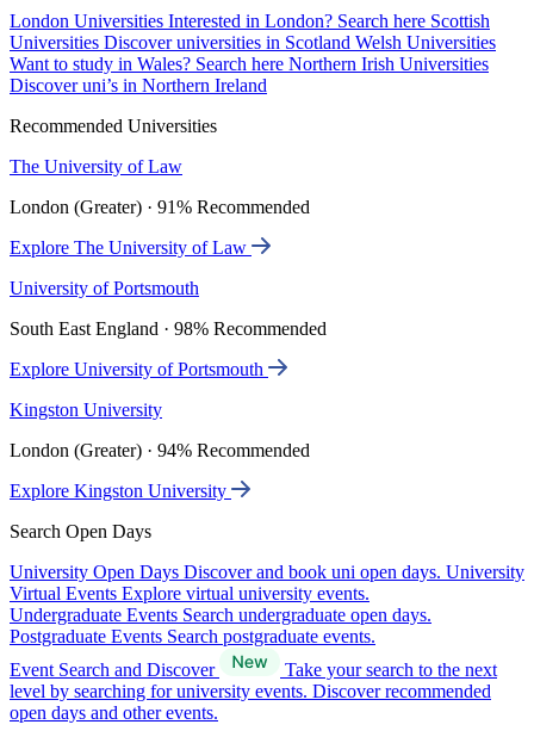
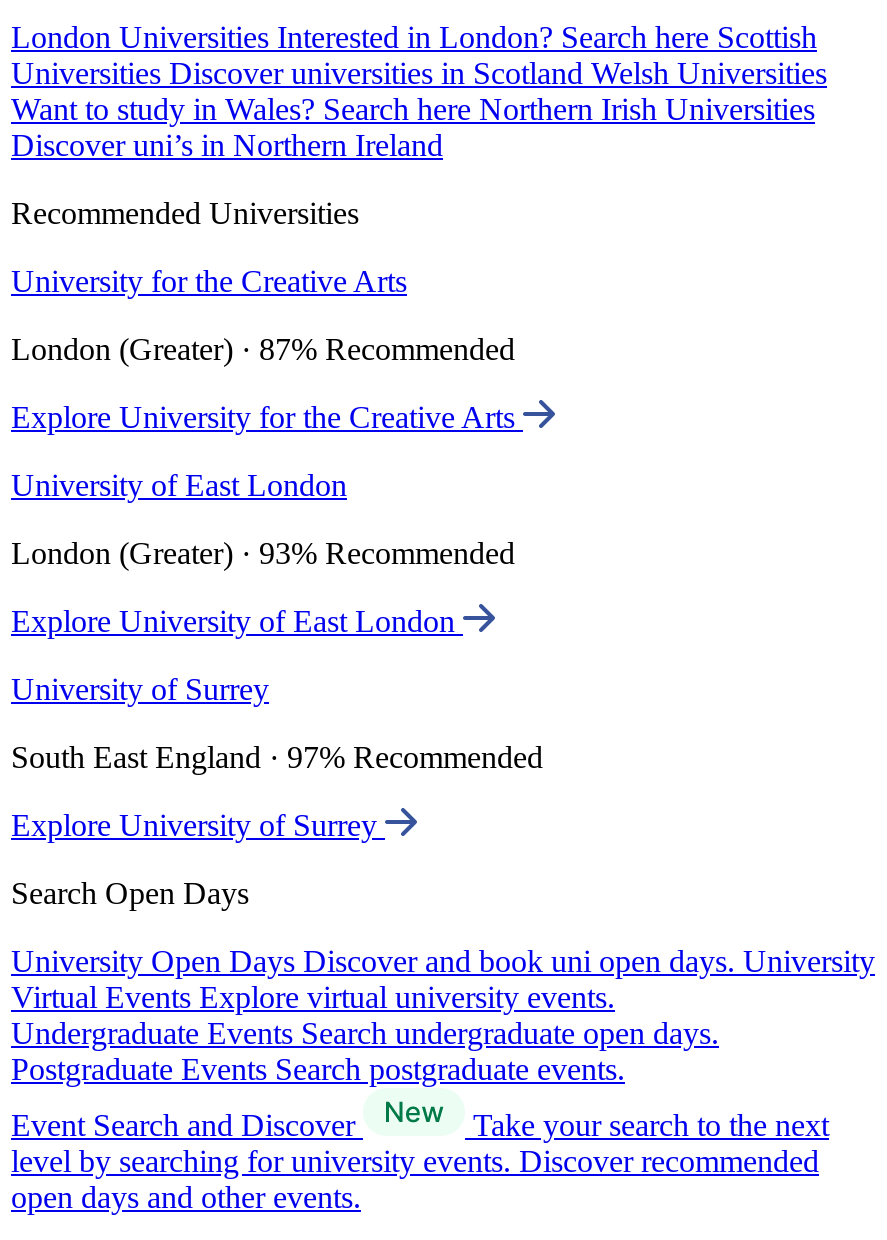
[10,156,182,177] The University of Law -> [11,264,407,298] University for the Creative Arts
[10,197,310,217] London (Greater) · 91% Recommended -> [11,332,515,366] London (Greater) · 87% Recommended
[10,237,252,258] Explore The University of Law -> [11,400,523,434] Explore University for the Creative Arts
[10,278,199,298] University of Portsmouth -> [11,468,347,502] University of East London
[10,319,327,339] South East England · 98% Recommended -> [11,536,515,570] London (Greater) · 93% Recommended
[10,359,268,379] Explore University of Portsmouth -> [11,604,463,638] Explore University of East London
[10,400,162,420] Kingston University -> [11,672,269,706] University of Surrey
[10,440,310,460] London (Greater) · 94% Recommended -> [11,740,543,774] South East England · 97% Recommended
[10,481,231,501] Explore Kingston University -> [11,808,385,842] Explore University of Surrey

